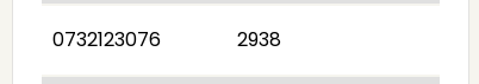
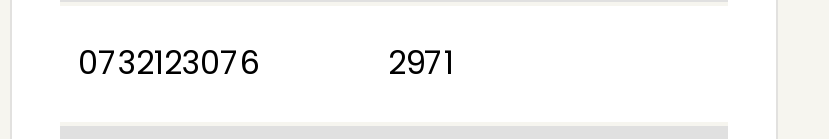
[237,26,281,53] 2938 -> [388,40,454,86] 2971

